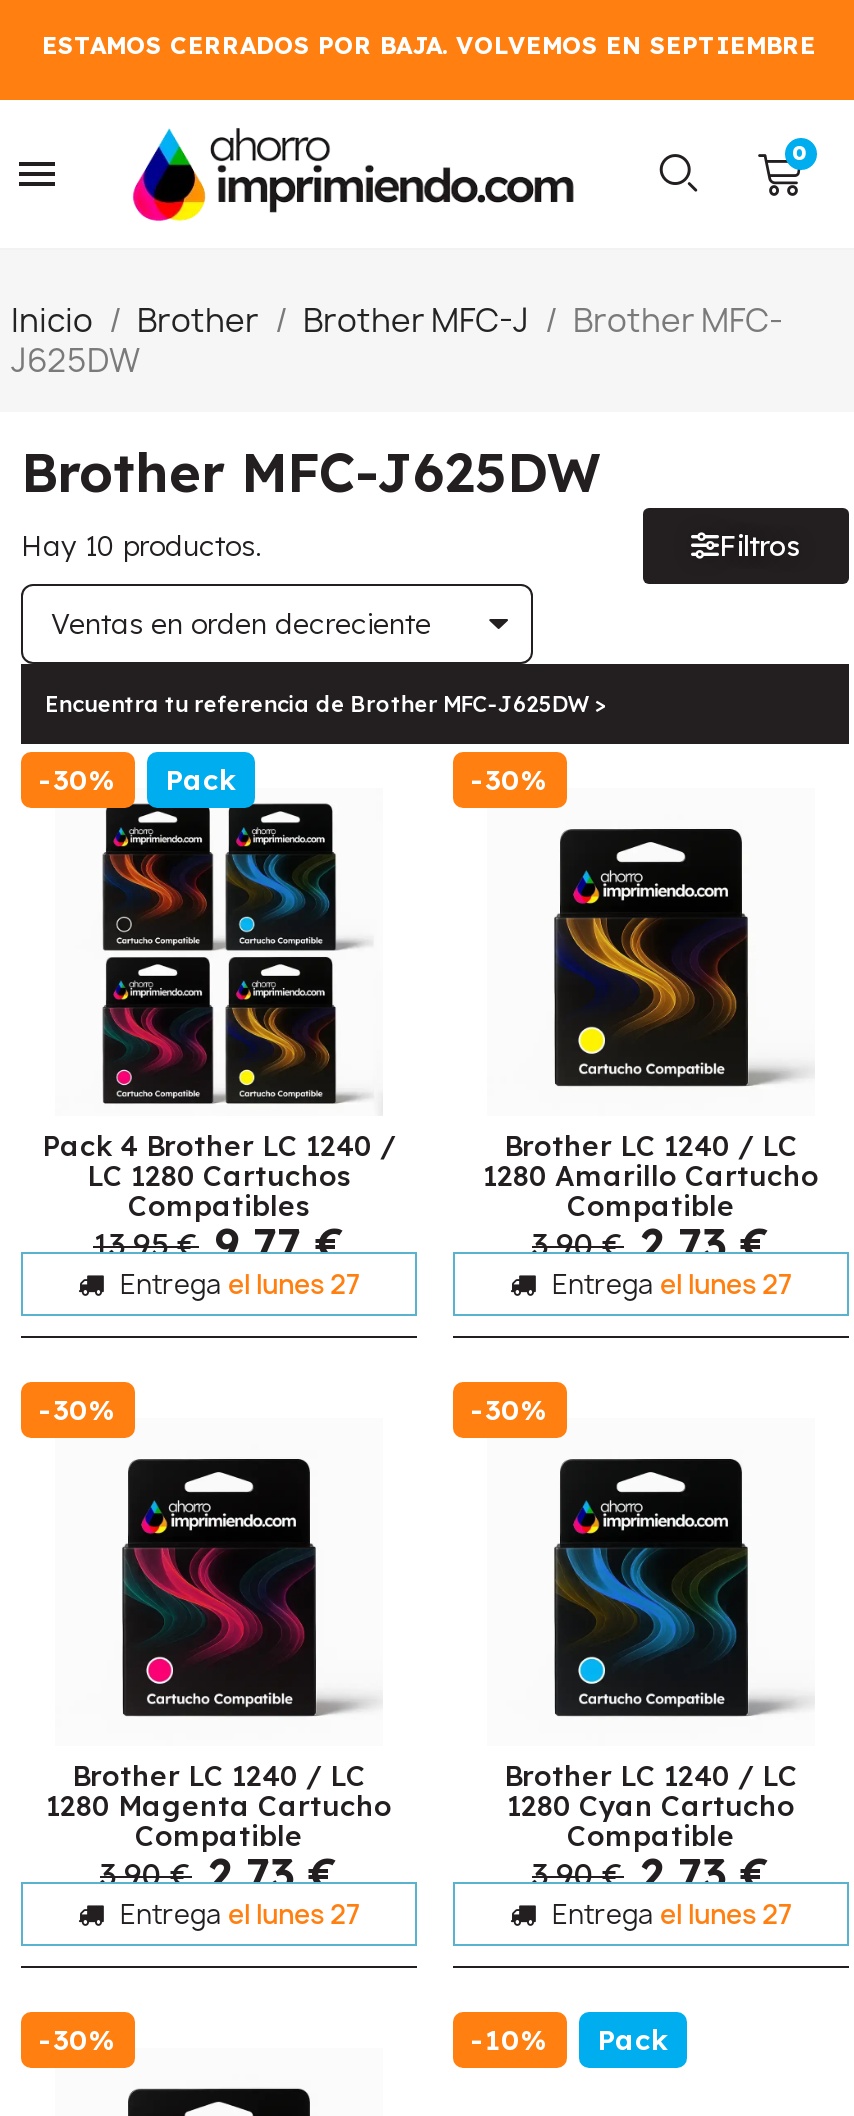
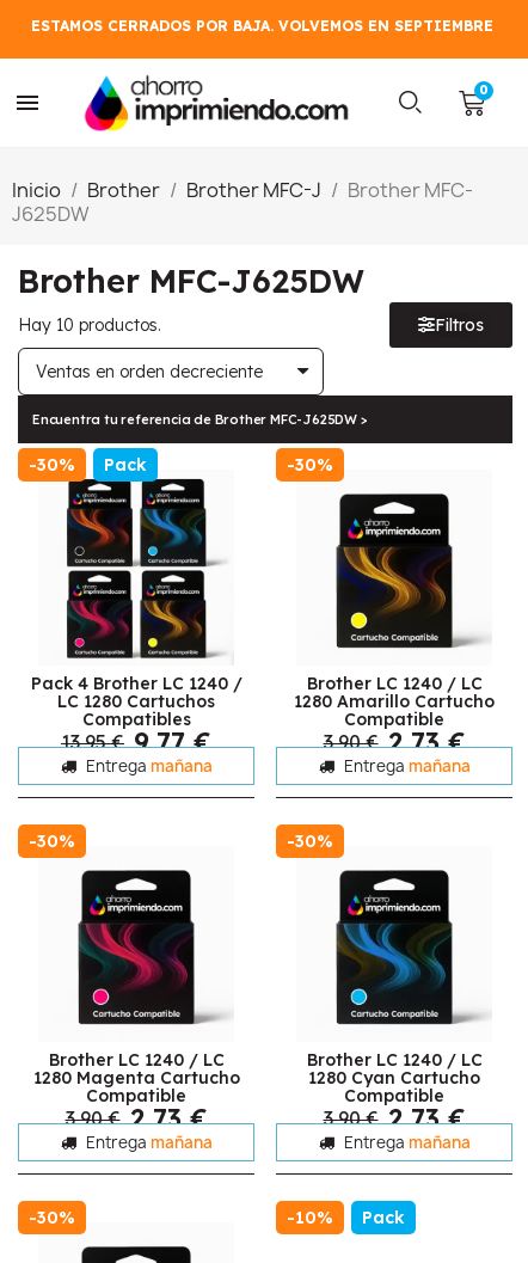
[114,1266,360,1302] Entrega el lunes 27 -> [82,755,212,776] Entrega mañana
[546,1266,792,1302] Entrega el lunes 27 -> [340,755,470,776] Entrega mañana
[114,1895,360,1931] Entrega el lunes 27 -> [82,1131,212,1153] Entrega mañana
[546,1895,792,1931] Entrega el lunes 27 -> [340,1131,470,1153] Entrega mañana

